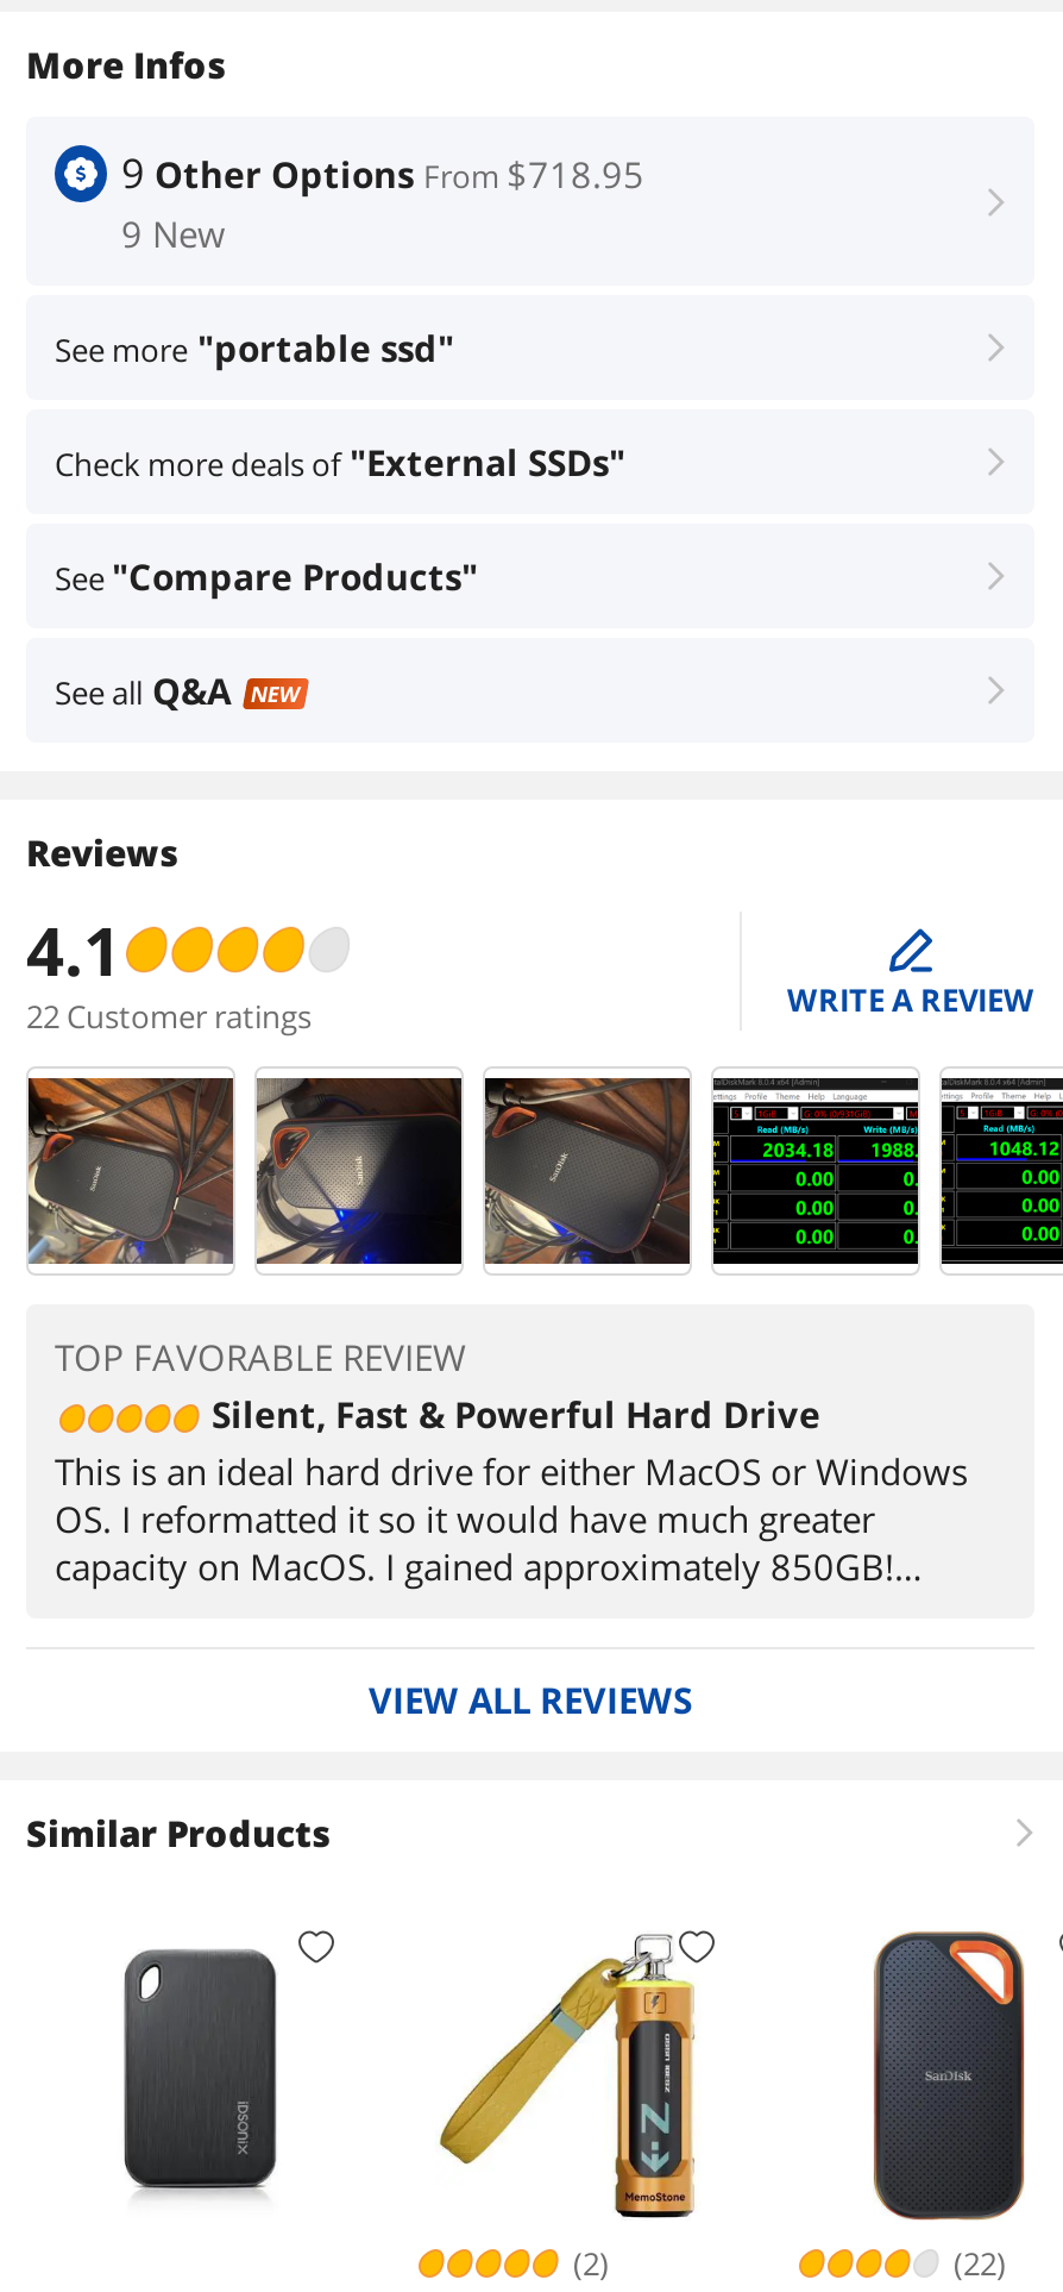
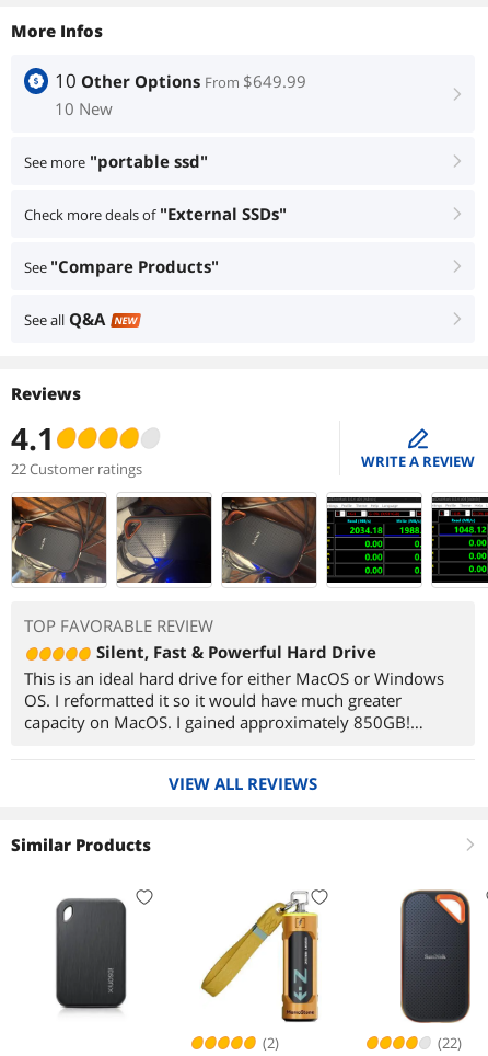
[121,145,644,200] 9 Other Options From $718.95 -> [55,68,306,93] 10 Other Options From $649.99
[121,209,226,257] 9 New -> [55,97,113,119] 10 New

